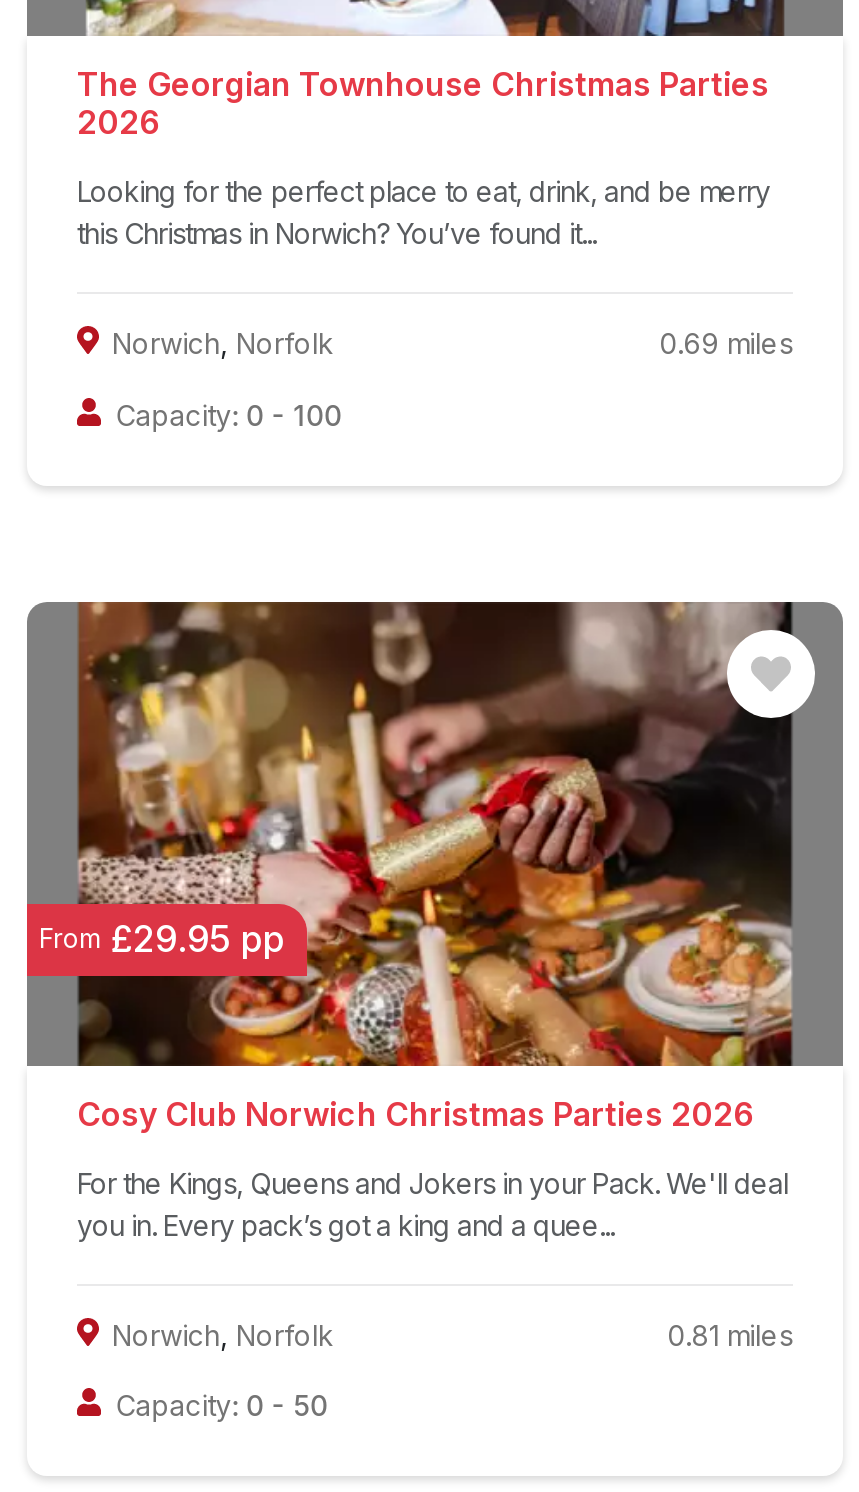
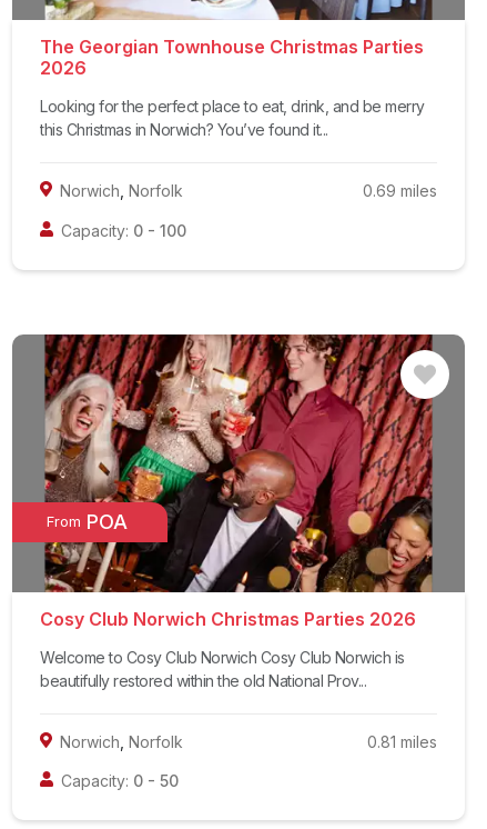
[39,600,793,1068] [image] | From £29.95 pp -> [41,333,436,593] [image] | From POA
[77,1165,788,1241] For the Kings, Queens and Jokers in your Pack. We'll deal | you in. Every pack’s got a king and a quee... -> [40,648,404,690] Welcome to Cosy Club Norwich Cosy Club Norwich is | beautifully restored within the old National Prov...

